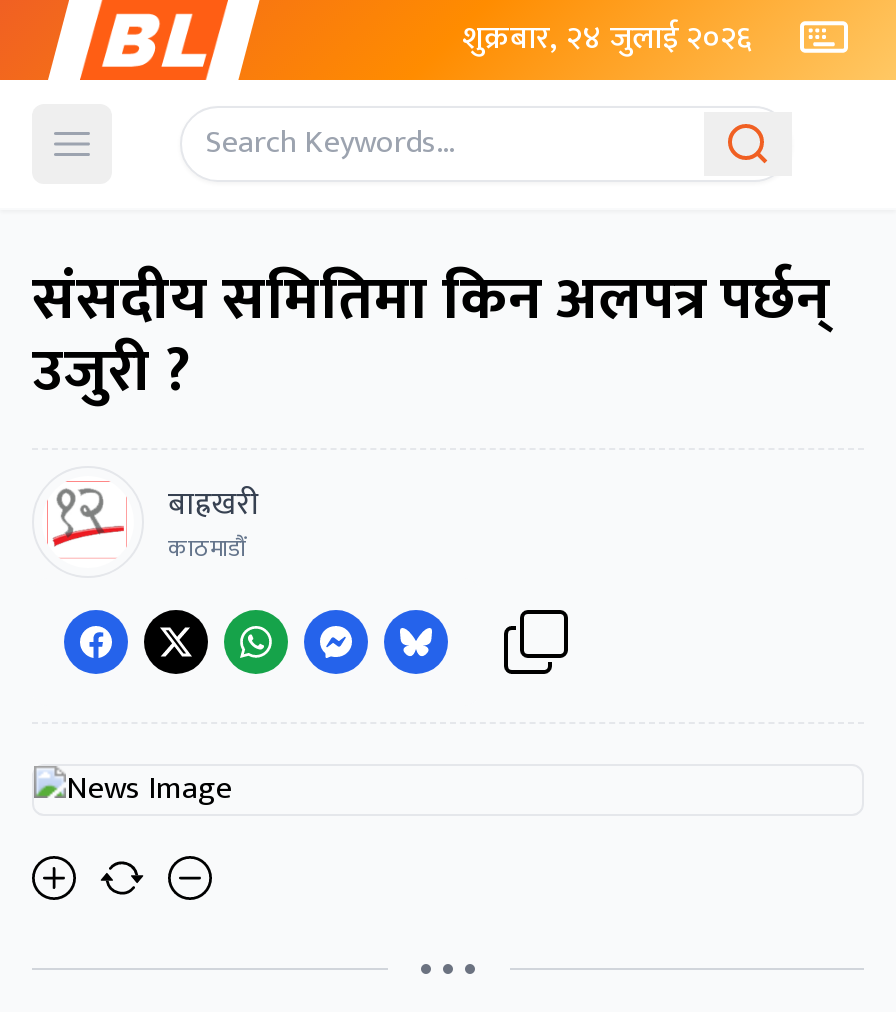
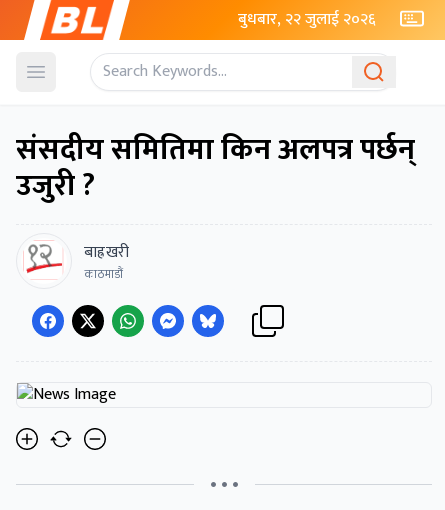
[462,12,752,66] शुक्रबार, २४ जुलाई २०२६ -> [238,6,376,33] बुधबार, २२ जुलाई २०२६

